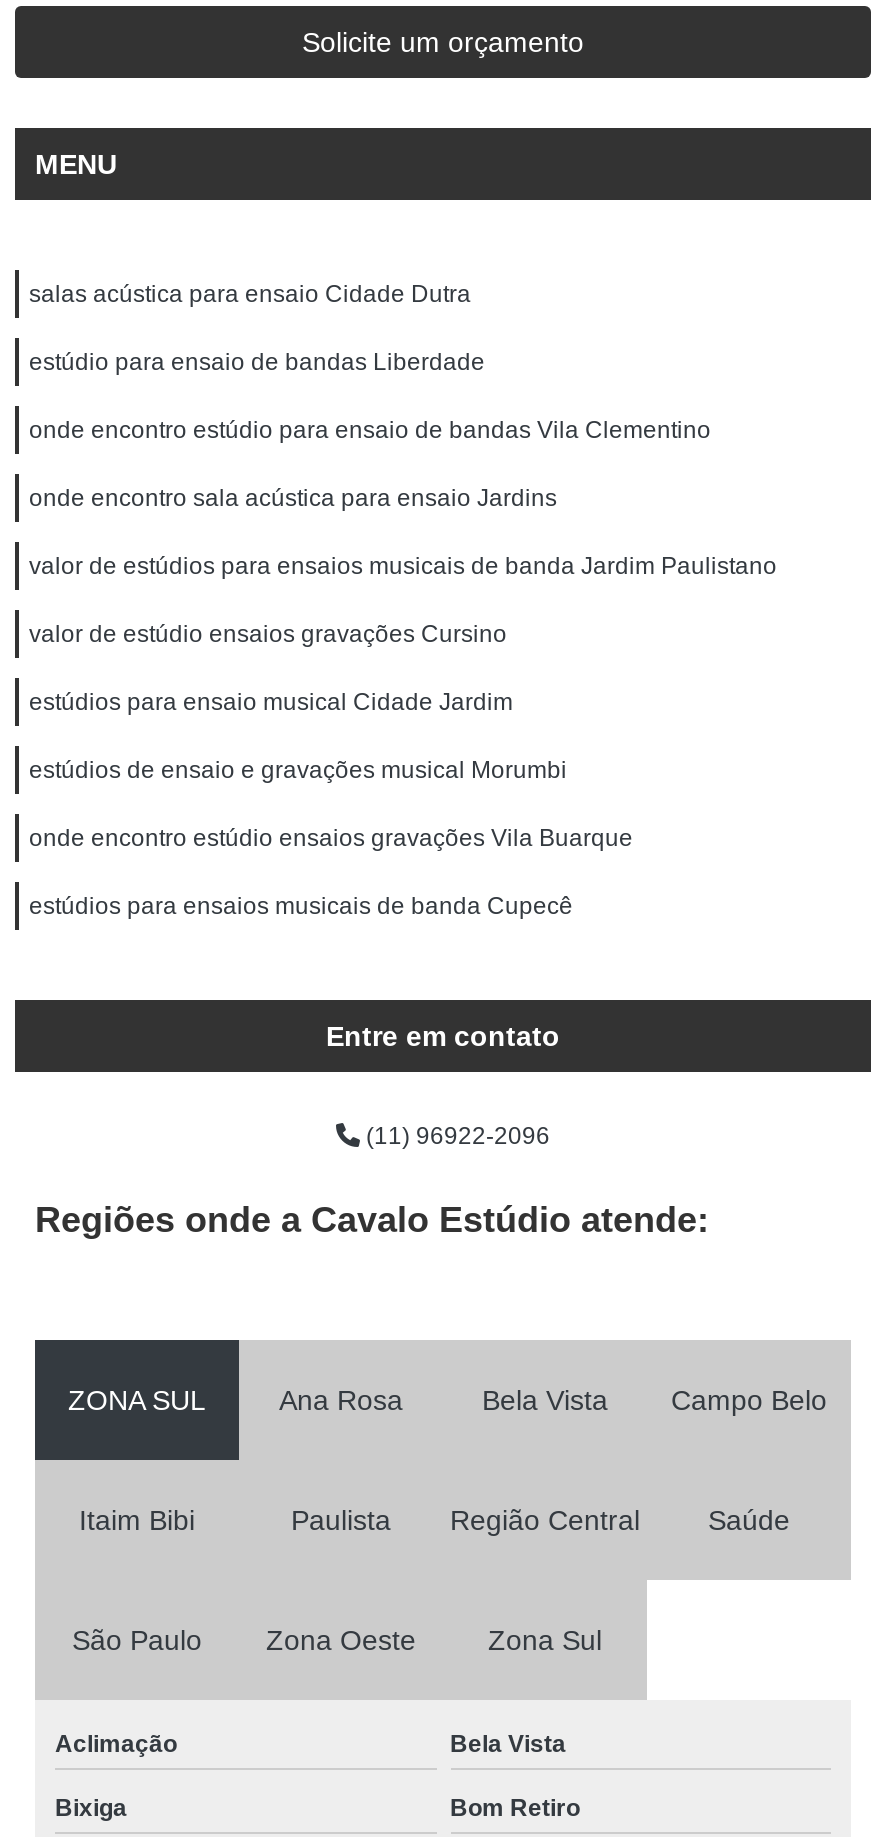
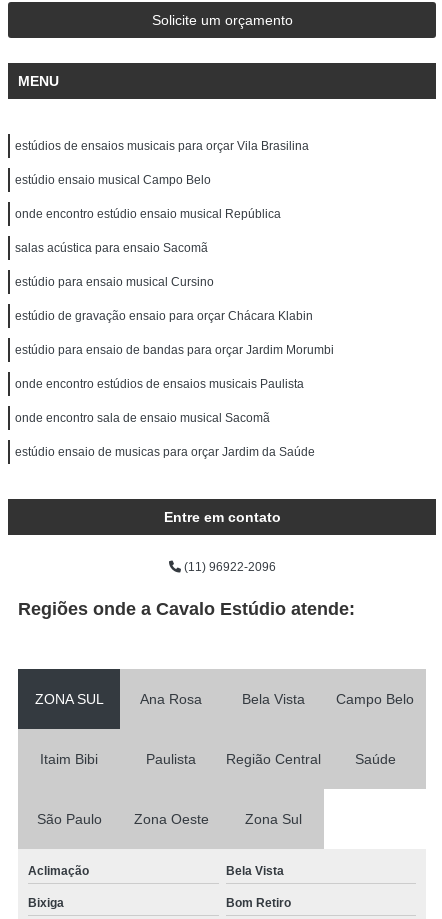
[29,280,471,308] salas acústica para ensaio Cidade Dutra -> [15,139,309,153] estúdios de ensaios musicais para orçar Vila Brasilina
[29,348,485,376] estúdio para ensaio de bandas Liberdade -> [15,173,211,187] estúdio ensaio musical Campo Belo
[29,416,711,444] onde encontro estúdio para ensaio de bandas Vila Clementino -> [15,207,281,221] onde encontro estúdio ensaio musical República
[29,484,557,512] onde encontro sala acústica para ensaio Jardins -> [15,241,208,255] salas acústica para ensaio Sacomã
[29,552,777,580] valor de estúdios para ensaios musicais de banda Jardim Paulistano -> [15,275,214,289] estúdio para ensaio musical Cursino
[29,620,507,648] valor de estúdio ensaios gravações Cursino -> [15,309,313,323] estúdio de gravação ensaio para orçar Chácara Klabin
[29,688,513,716] estúdios para ensaio musical Cidade Jardim -> [15,343,334,357] estúdio para ensaio de bandas para orçar Jardim Morumbi
[29,756,567,784] estúdios de ensaio e gravações musical Morumbi -> [15,377,304,391] onde encontro estúdios de ensaios musicais Paulista
[29,824,633,852] onde encontro estúdio ensaios gravações Vila Buarque -> [15,411,270,425] onde encontro sala de ensaio musical Sacomã
[29,892,573,920] estúdios para ensaios musicais de banda Cupecê -> [15,445,315,459] estúdio ensaio de musicas para orçar Jardim da Saúde

